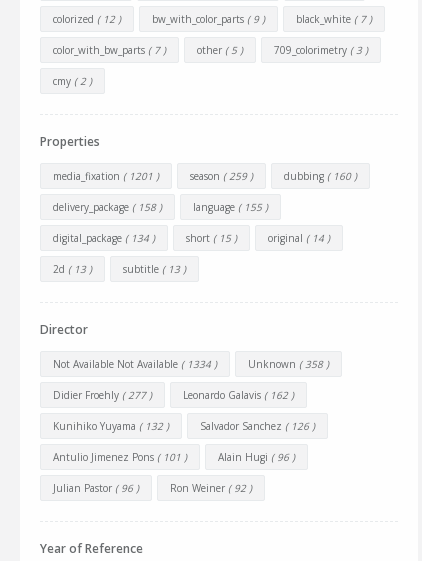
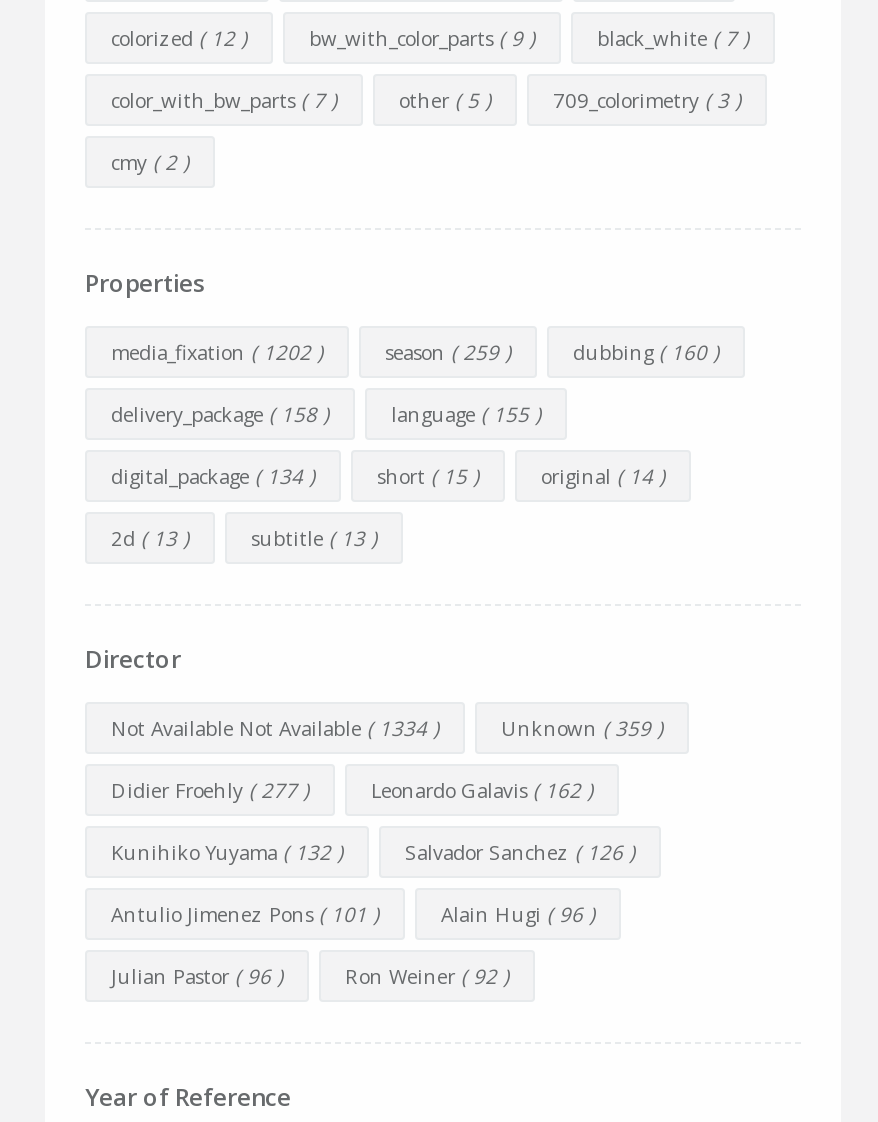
[53,169,159,183] media_fixation ( 1201 ) -> [111,338,323,366] media_fixation ( 1202 )
[248,357,329,371] Unknown ( 358 ) -> [501,714,663,742] Unknown ( 359 )

